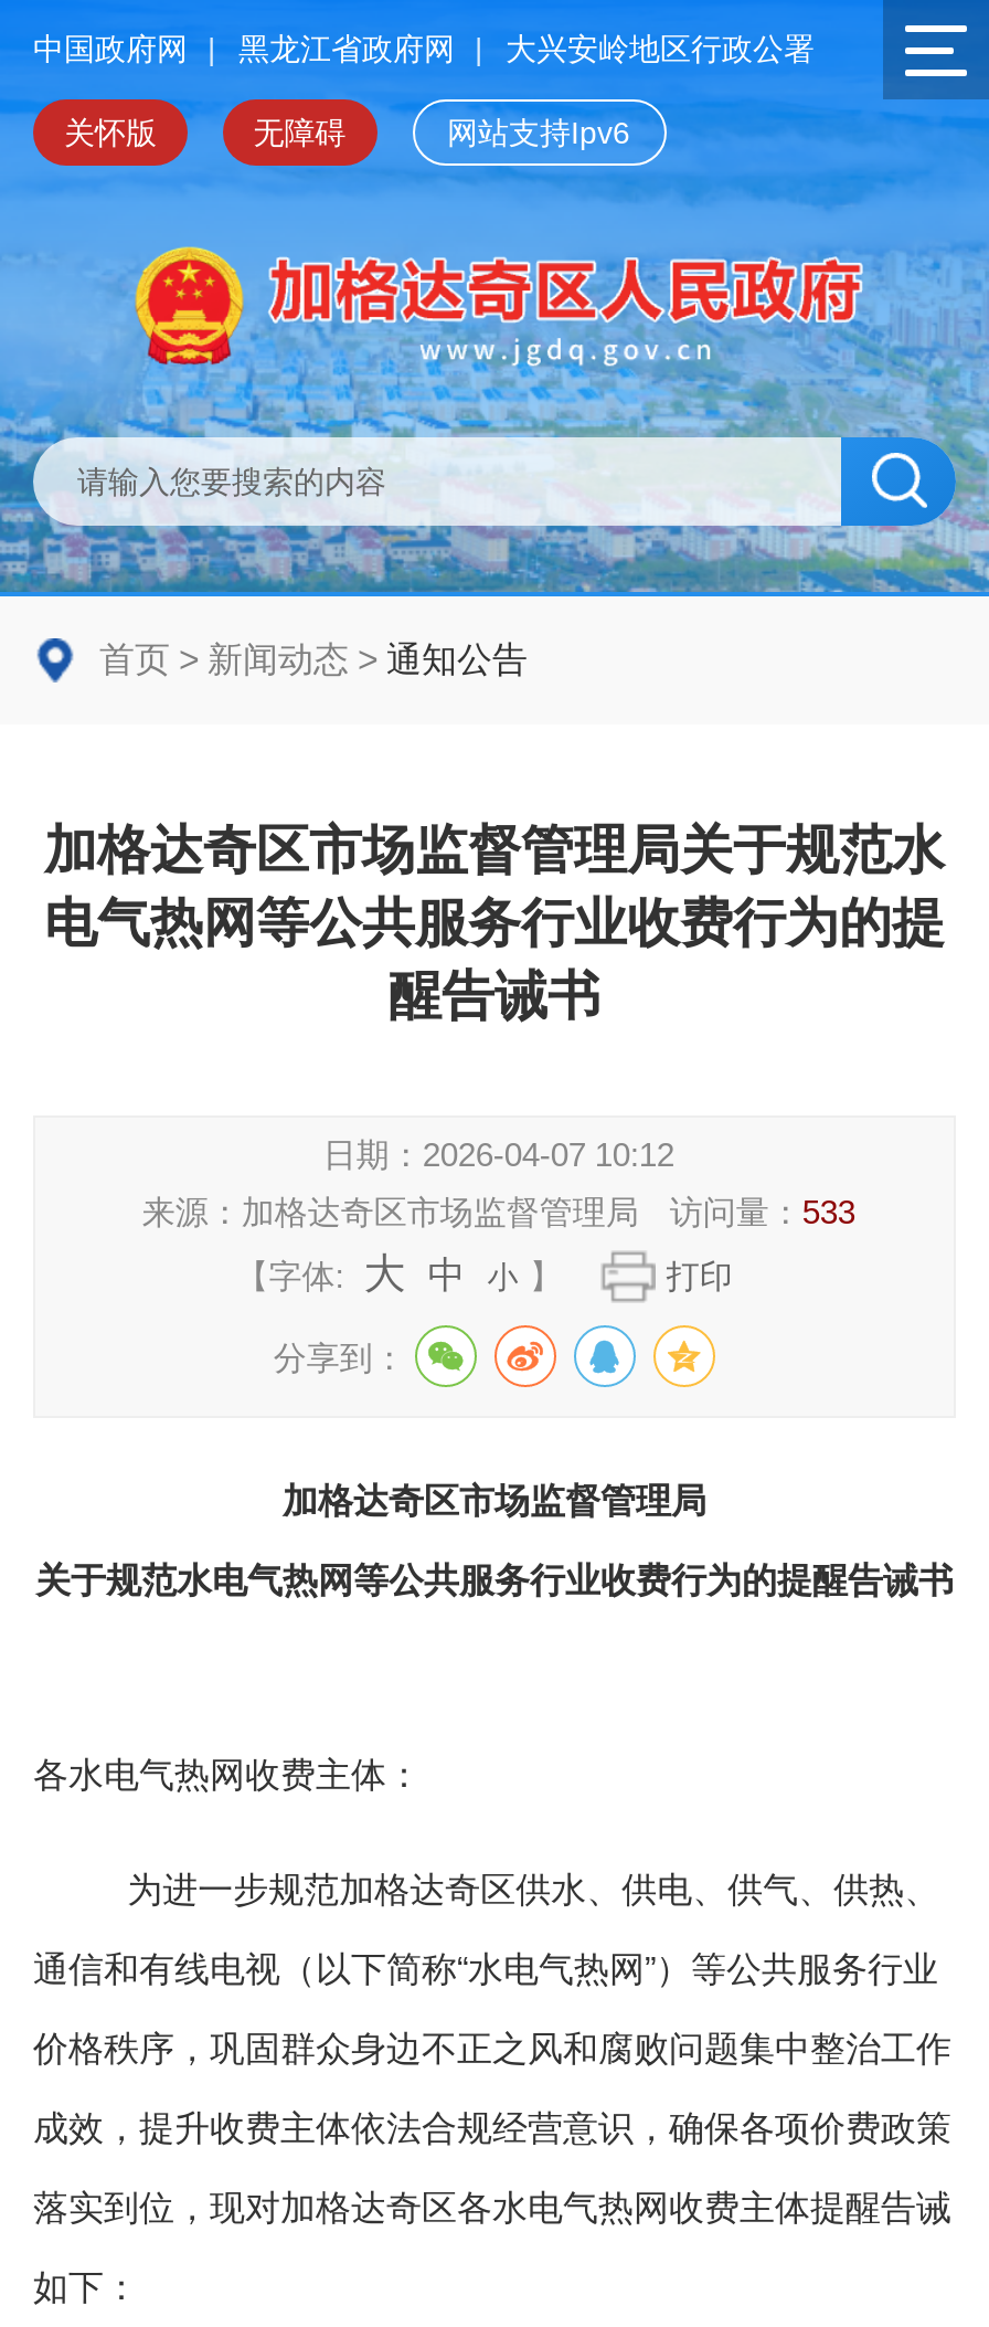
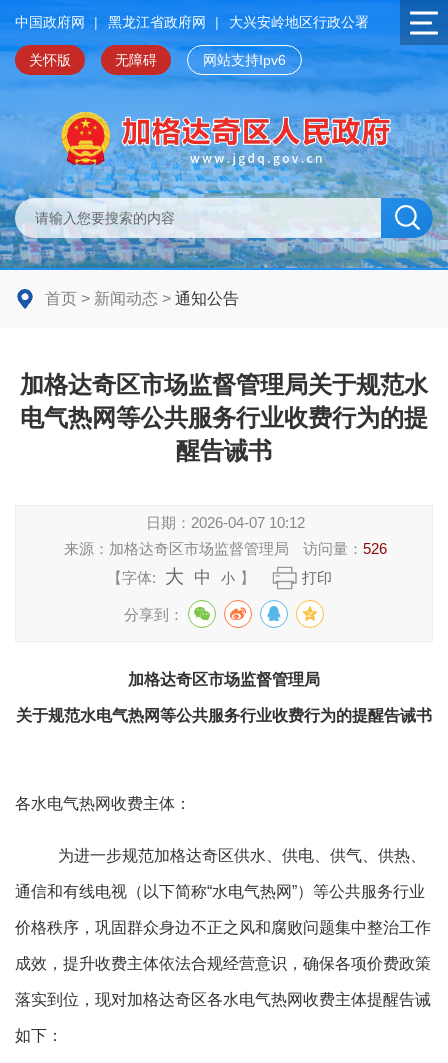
[142,1193,855,1231] 来源：加格达奇区市场监督管理局 访问量：533 -> [64,540,387,557] 来源：加格达奇区市场监督管理局 访问量：526

